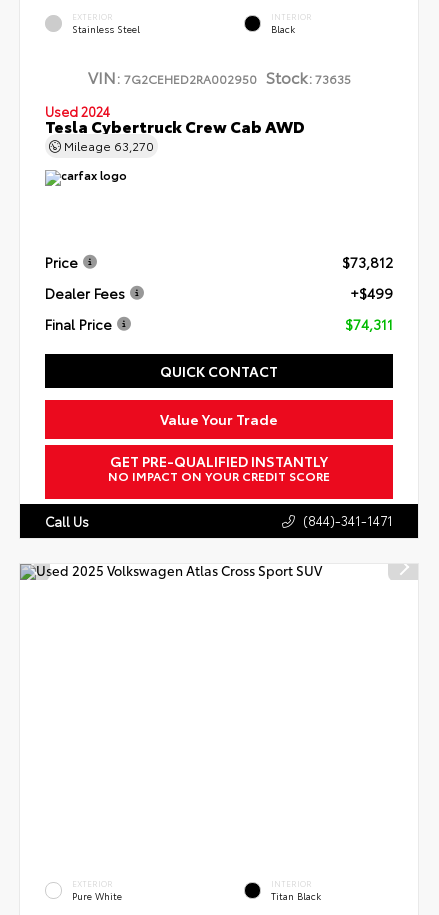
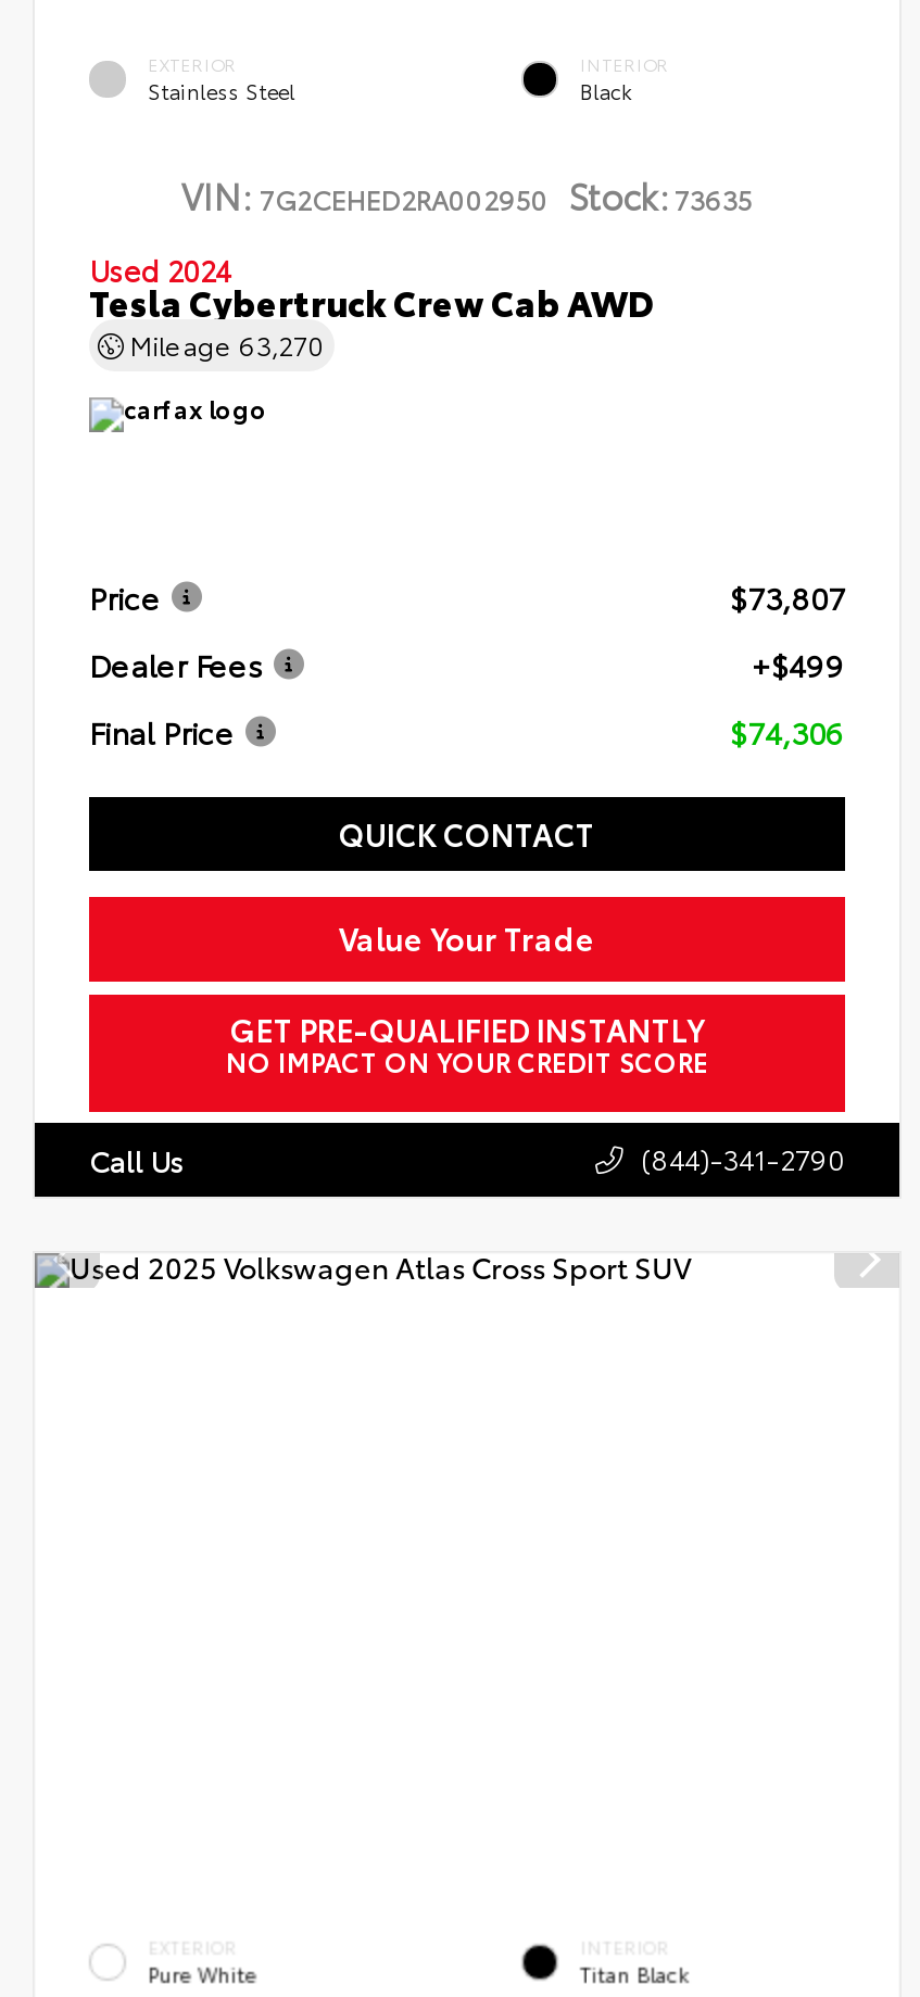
[342,251,393,271] $73,812 -> [730,573,845,617] $73,807
[345,313,393,333] $74,311 -> [730,708,845,751] $74,306
[303,510,393,528] (844)-341-1471 -> [641,1136,845,1175] (844)-341-2790

